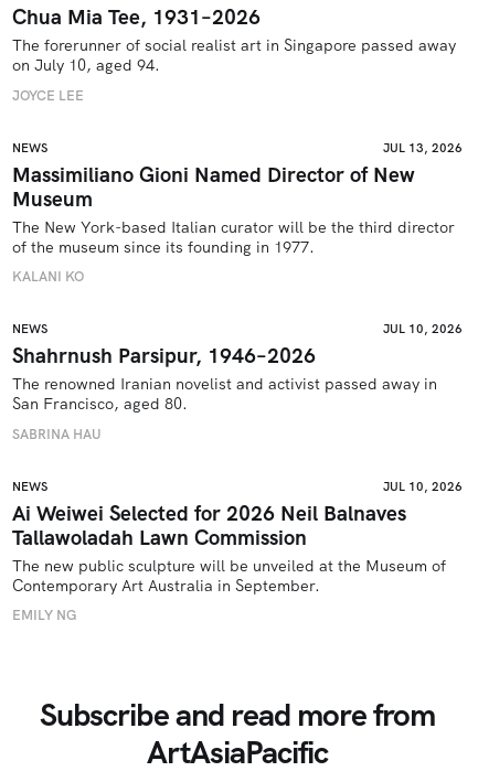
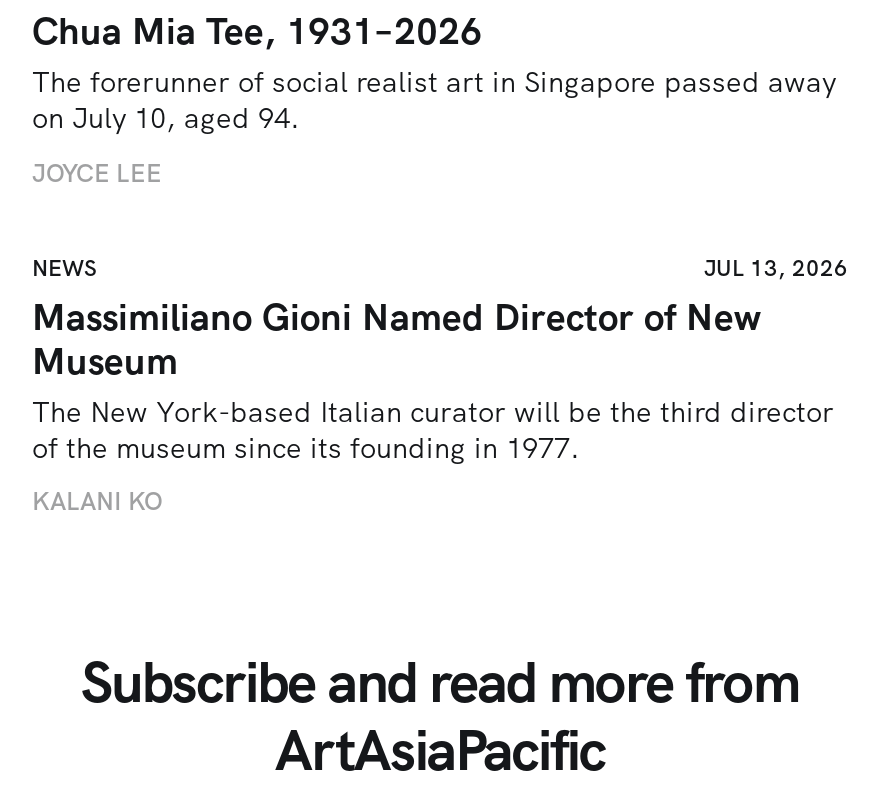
[12,321,463,624] NEWS | JUL 10, 2026 | Shahrnush Parsipur, 1946–2026 | The renowned Iranian novelist and activist passed away in | San Francisco, aged 80. | SABRINA HAU | NEWS | JUL 10, 2026 | Ai Weiwei Selected for 2026 Neil Balnaves | Tallawoladah Lawn Commission | The new public sculpture will be unveiled at the Museum of | Contemporary Art Australia in September. | EMILY NG -> none

